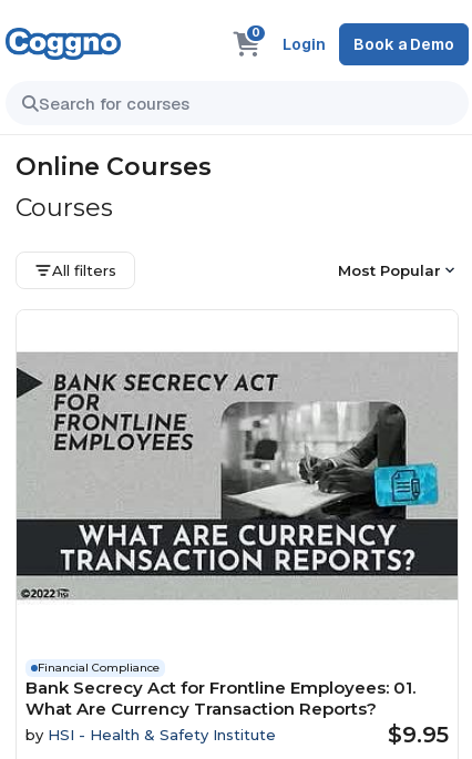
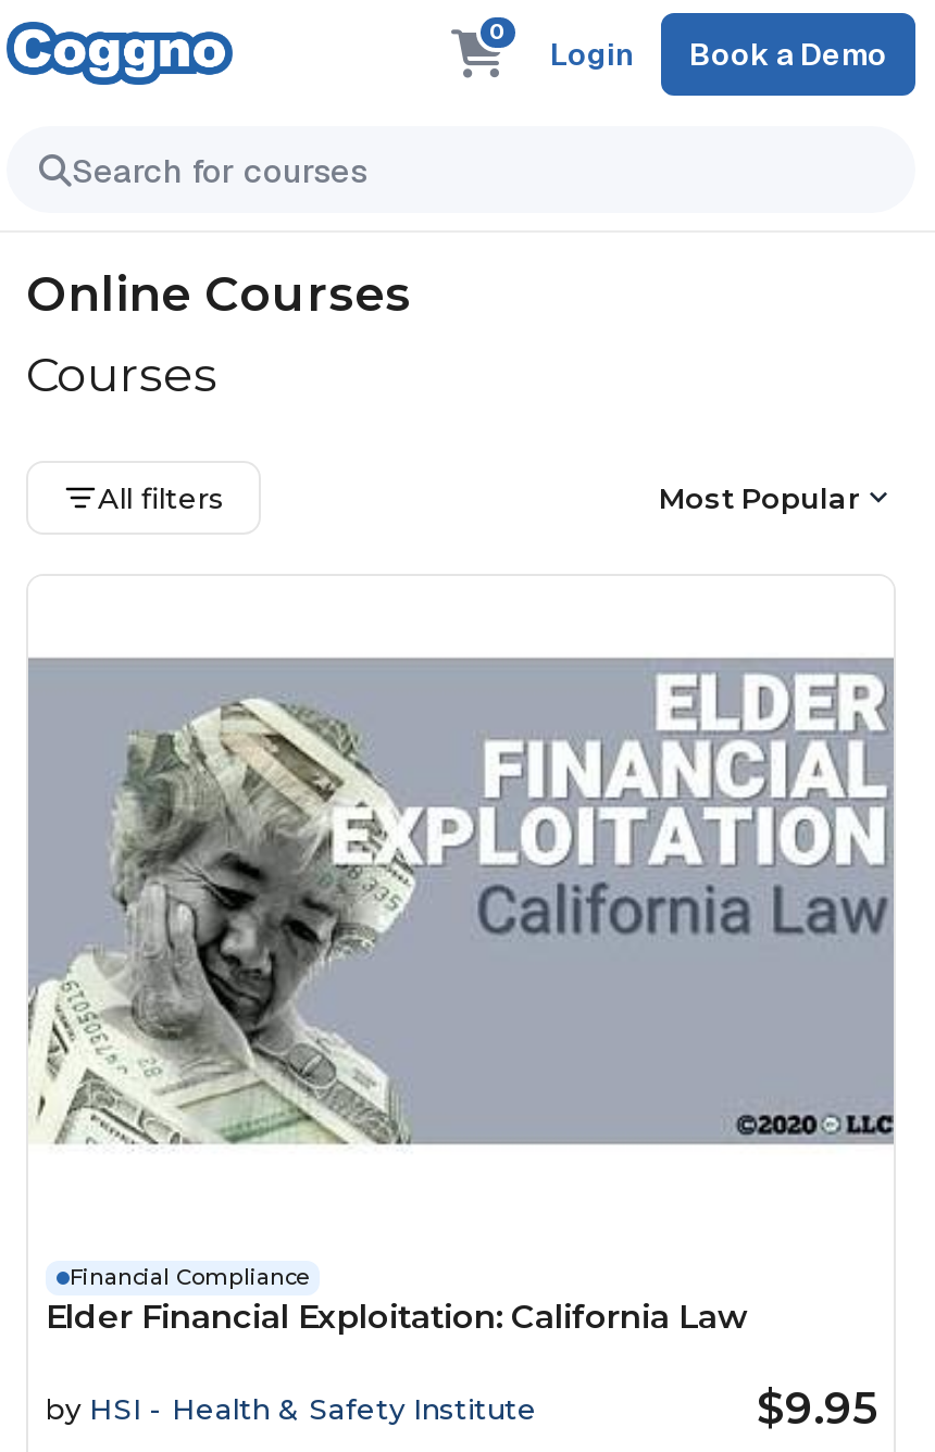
[16,357,458,601] [image] -> [26,661,894,1143] [image]
[25,676,415,719] Bank Secrecy Act for Frontline Employees: 01. | What Are Currency Transaction Reports? -> [46,1294,748,1336] Elder Financial Exploitation: California Law

